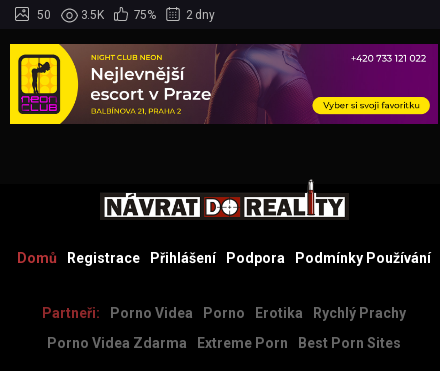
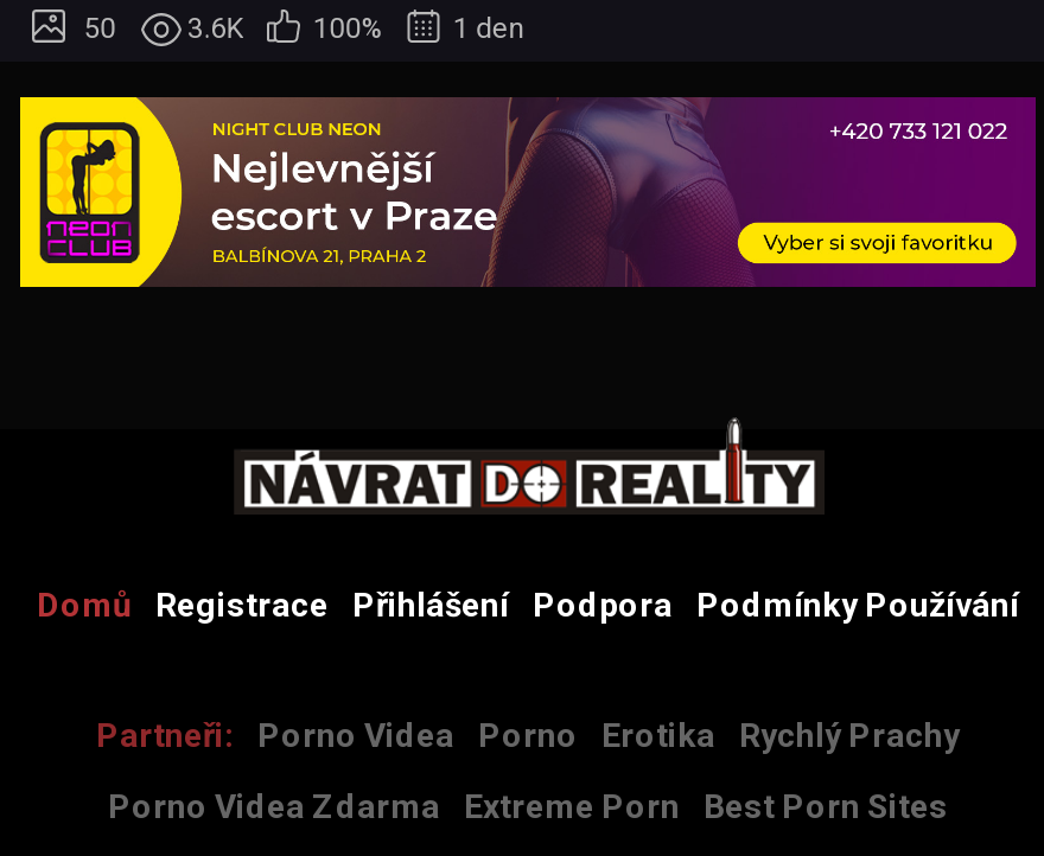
[80,8,215,22] 3.5K | 75% | 2 dny -> [187,11,524,44] 3.6K | 100% | 1 den

